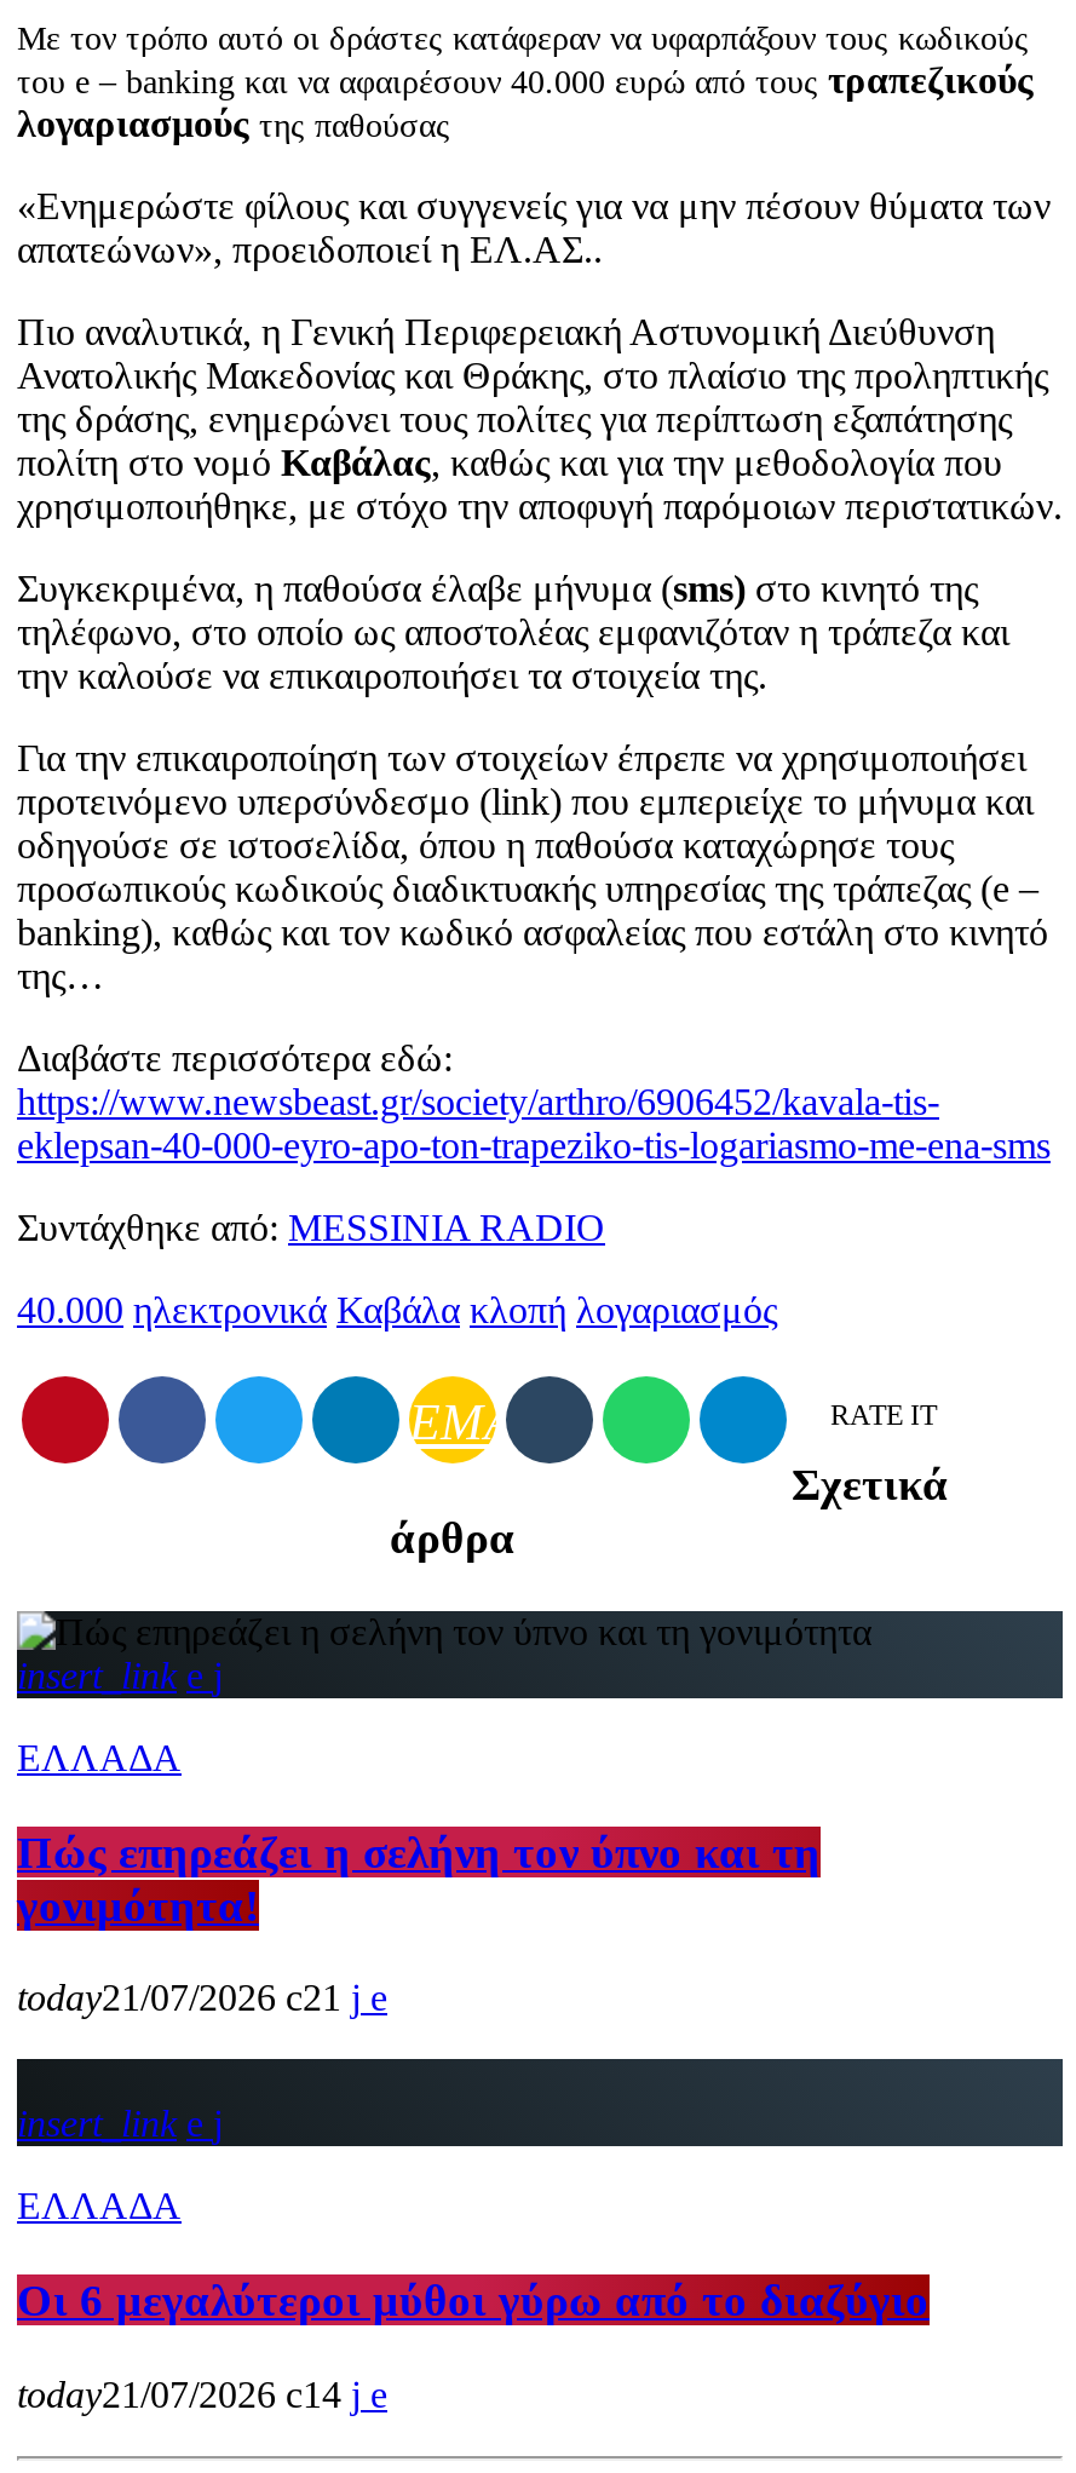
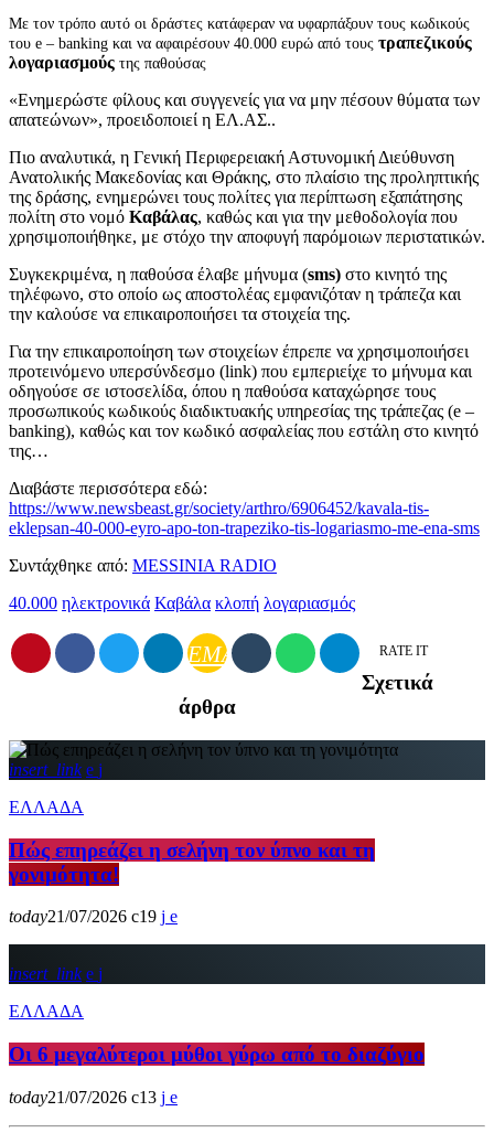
[17,1978,341,2019] today21/07/2026 21 -> [9,907,157,926] today21/07/2026 19
[17,2373,341,2414] today21/07/2026 14 -> [9,1088,157,1106] today21/07/2026 13

